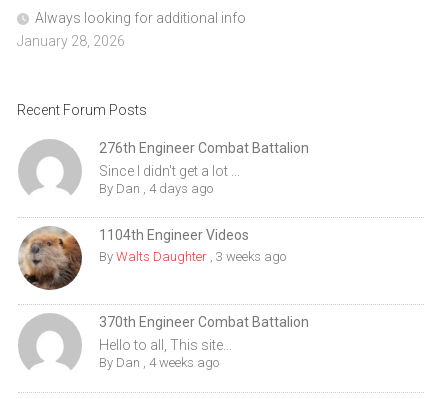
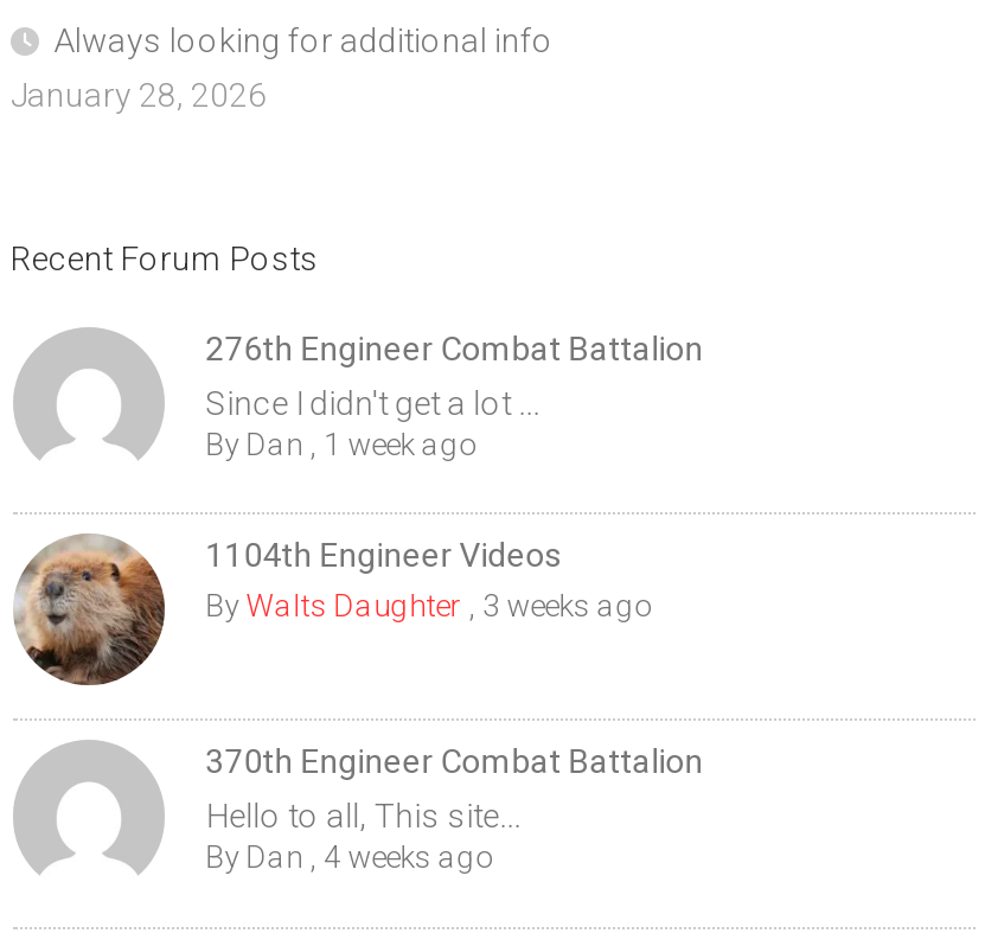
[99,181,213,196] By Dan, 4 days ago -> [206,426,473,462] By Dan, 1 week ago

